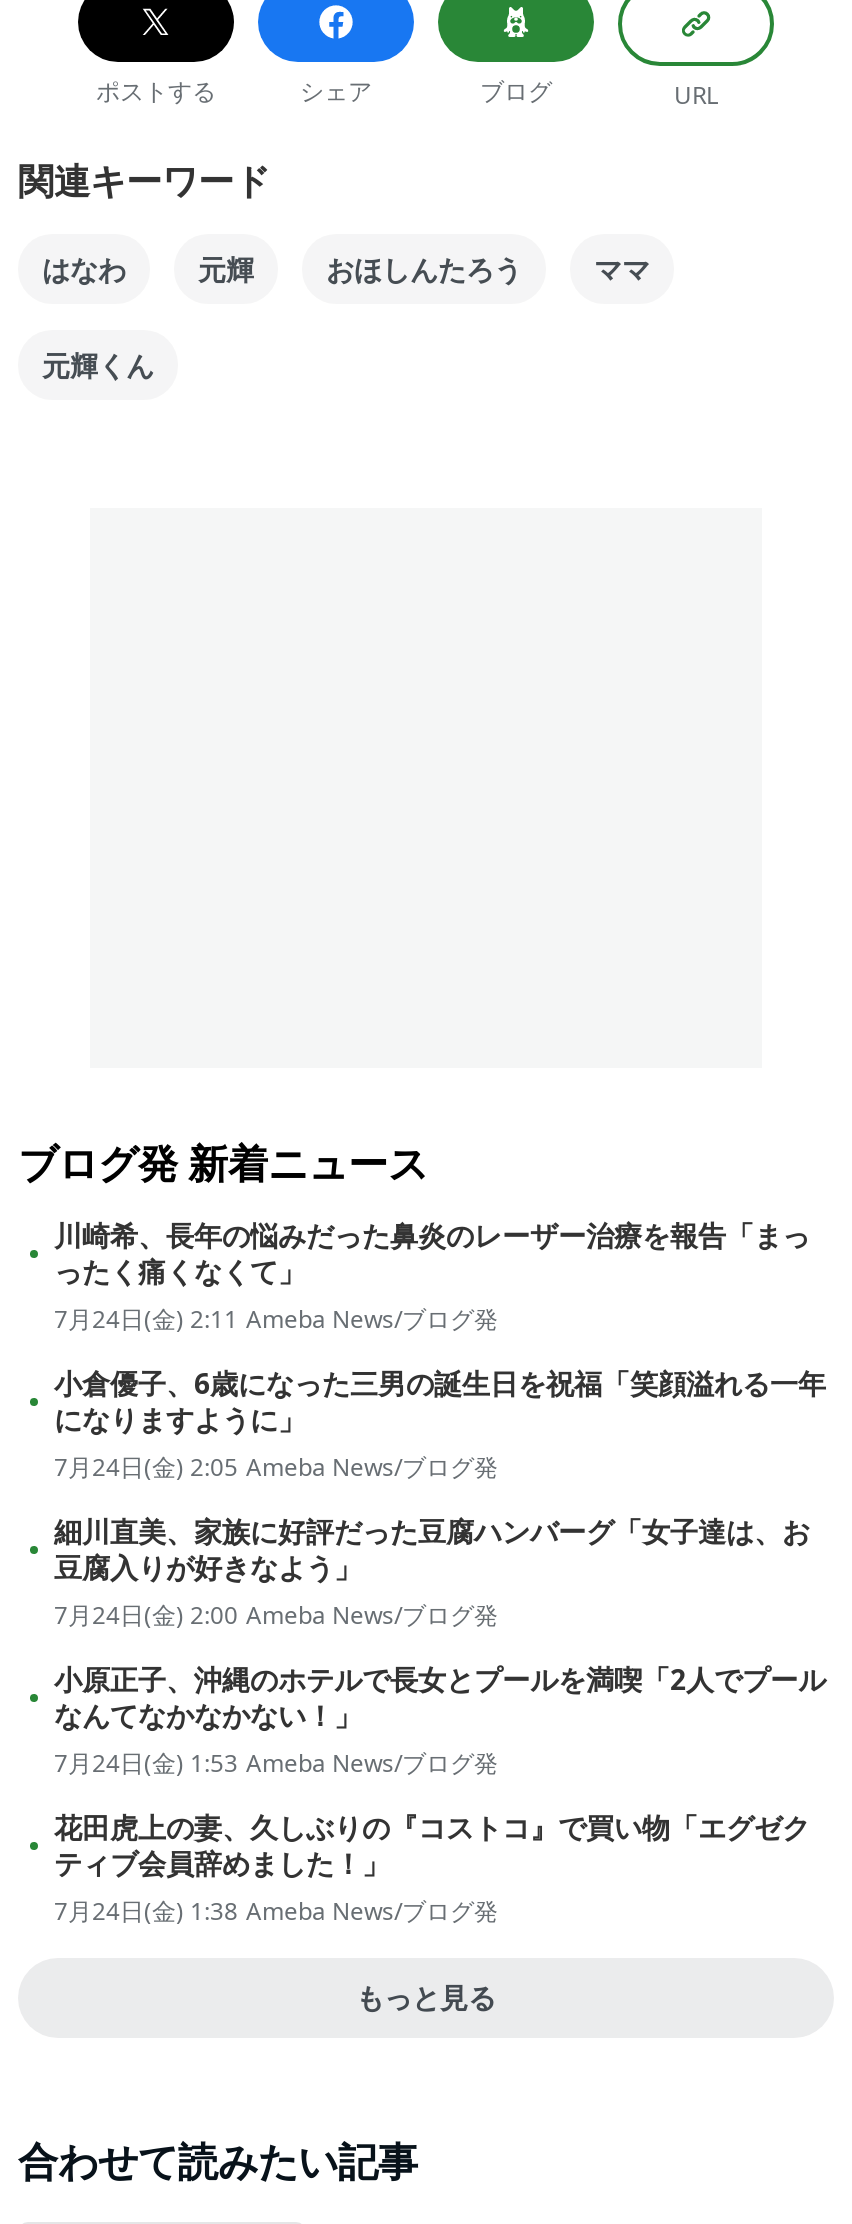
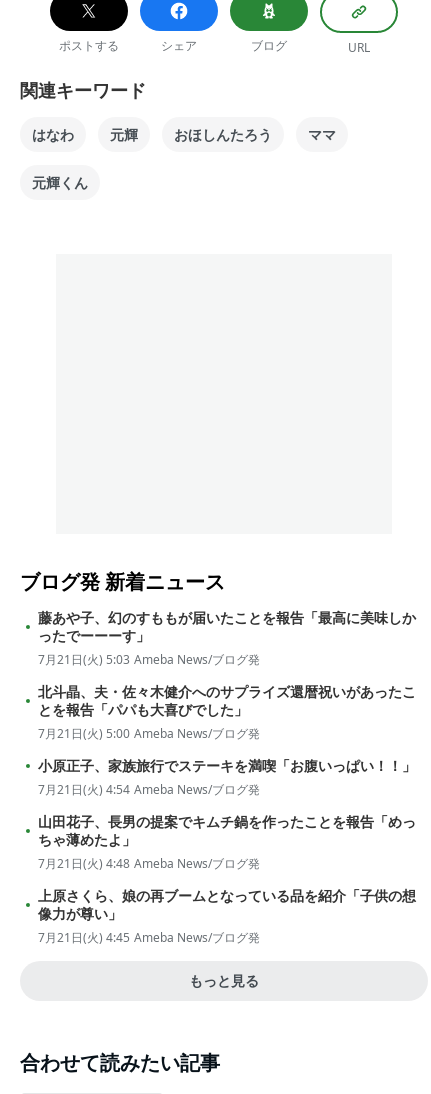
[54,1216,810,1336] 川崎希、長年の悩みだった鼻炎のレーザー治療を報告「まっ | ったく痛くなくて」 | 7月24日(金) 2:11 Ameba News/ブログ発 -> [38,608,416,668] 藤あや子、幻のすももが届いたことを報告「最高に美味しか | ったでーーーす」 | 7月21日(火) 5:03 Ameba News/ブログ発
[54,1364,826,1484] 小倉優子、6歳になった三男の誕生日を祝福「笑顔溢れる一年 | になりますように」 | 7月24日(金) 2:05 Ameba News/ブログ発 -> [38,682,416,742] 北斗晶、夫・佐々木健介へのサプライズ還暦祝いがあったこ | とを報告「パパも大喜びでした」 | 7月21日(火) 5:00 Ameba News/ブログ発
[54,1512,810,1632] 細川直美、家族に好評だった豆腐ハンバーグ「女子達は、お | 豆腐入りが好きなよう」 | 7月24日(金) 2:00 Ameba News/ブログ発 -> [38,756,416,798] 小原正子、家族旅行でステーキを満喫「お腹いっぱい！！」 | 7月21日(火) 4:54 Ameba News/ブログ発
[54,1660,826,1780] 小原正子、沖縄のホテルで長女とプールを満喫「2人でプール | なんてなかなかない！」 | 7月24日(金) 1:53 Ameba News/ブログ発 -> [38,812,416,872] 山田花子、長男の提案でキムチ鍋を作ったことを報告「めっ | ちゃ薄めたよ」 | 7月21日(火) 4:48 Ameba News/ブログ発
[54,1808,810,1928] 花田虎上の妻、久しぶりの『コストコ』で買い物「エグゼク | ティブ会員辞めました！」 | 7月24日(金) 1:38 Ameba News/ブログ発 -> [38,886,416,946] 上原さくら、娘の再ブームとなっている品を紹介「子供の想 | 像力が尊い」 | 7月21日(火) 4:45 Ameba News/ブログ発

